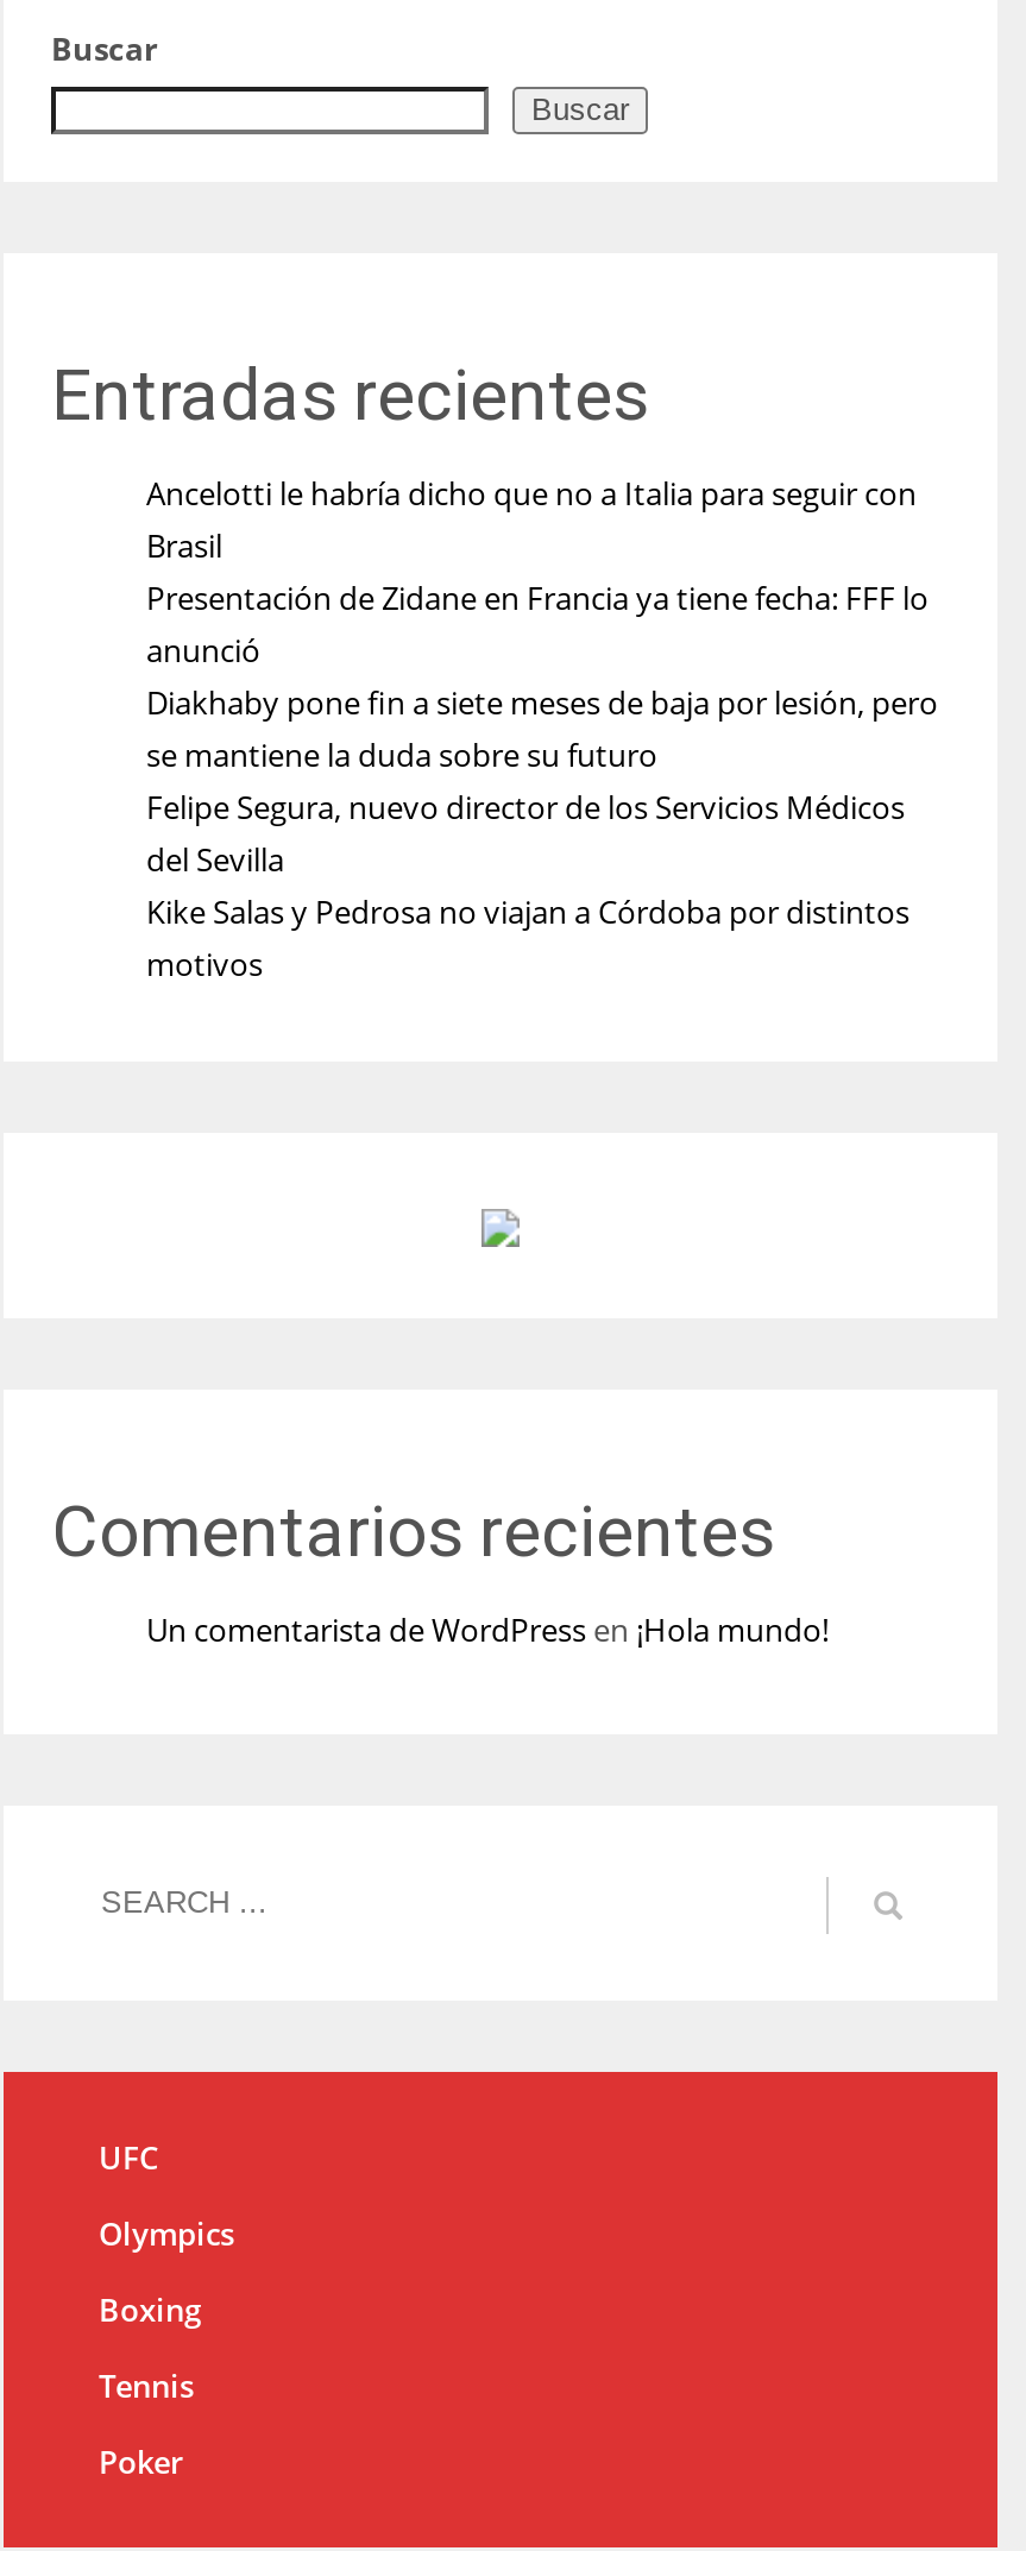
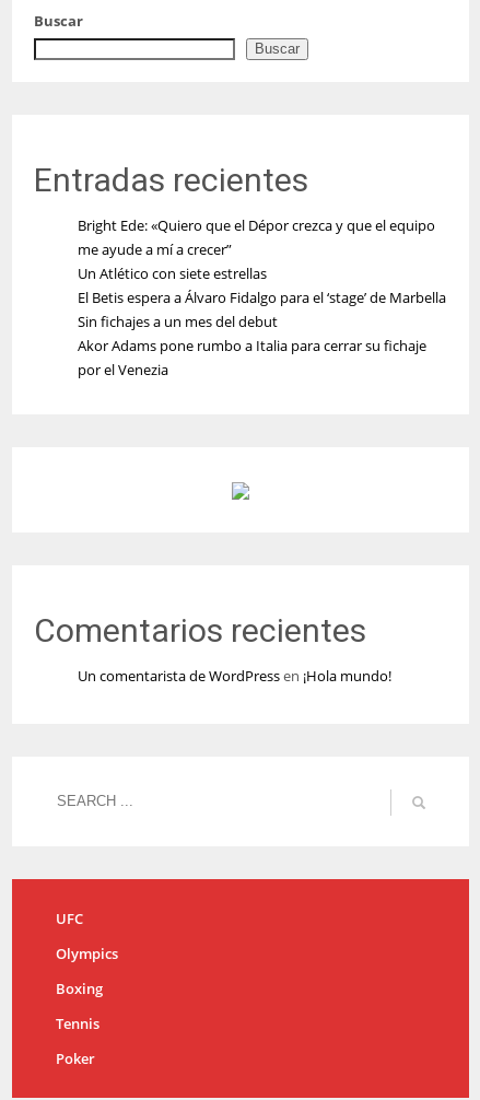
[146,471,938,984] Ancelotti le habría dicho que no a Italia para seguir con | Brasil | Presentación de Zidane en Francia ya tiene fecha: FFF lo | anunció | Diakhaby pone fin a siete meses de baja por lesión, pero | se mantiene la duda sobre su futuro | Felipe Segura, nuevo director de los Servicios Médicos | del Sevilla | Kike Salas y Pedrosa no viajan a Córdoba por distintos | motivos -> [78,215,446,379] Bright Ede: «Quiero que el Dépor crezca y que el equipo | me ayude a mí a crecer” | Un Atlético con siete estrellas | El Betis espera a Álvaro Fidalgo para el ‘stage’ de Marbella | Sin fichajes a un mes del debut | Akor Adams pone rumbo a Italia para cerrar su fichaje | por el Venezia

